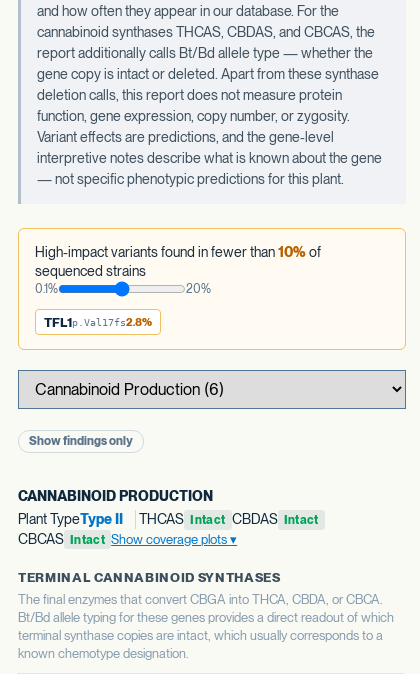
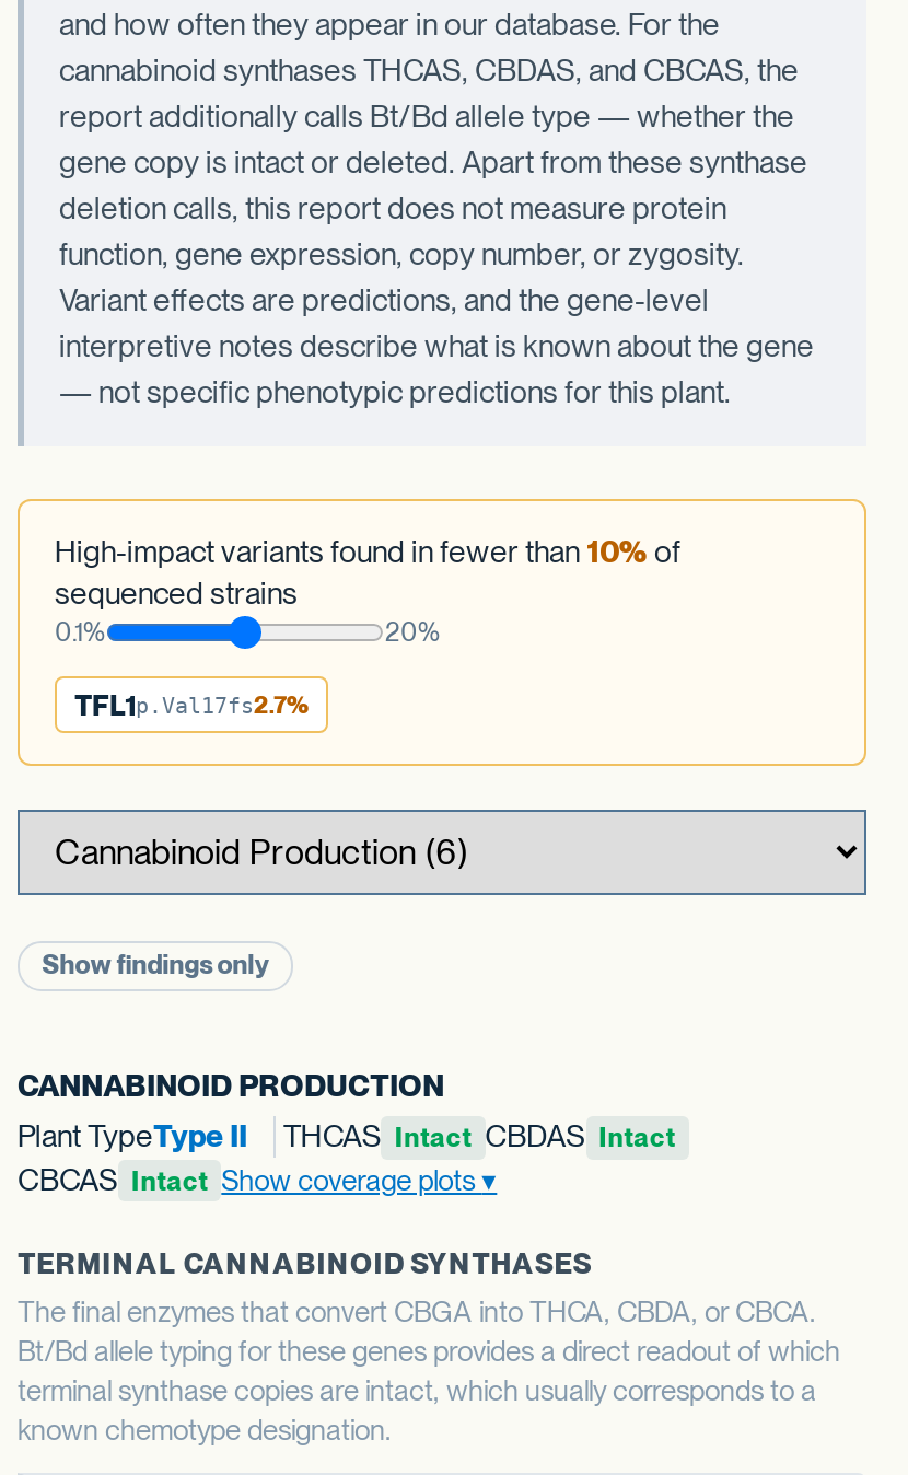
[44,315,152,330] TFL1p.Val17fs2.8% -> [74,688,309,721] TFL1p.Val17fs2.7%

